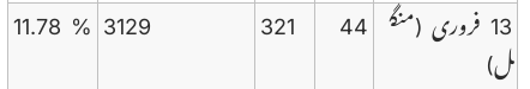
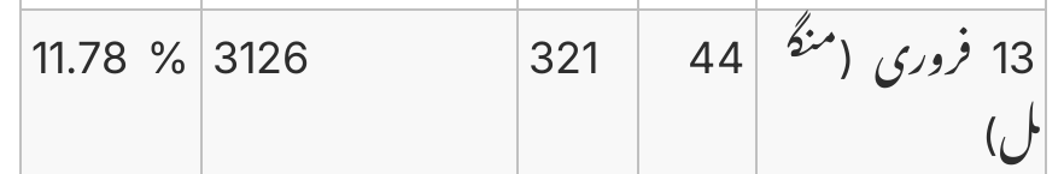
[13,14,151,39] 11.78 % 3129 -> [31,32,309,83] 11.78 % 3126

